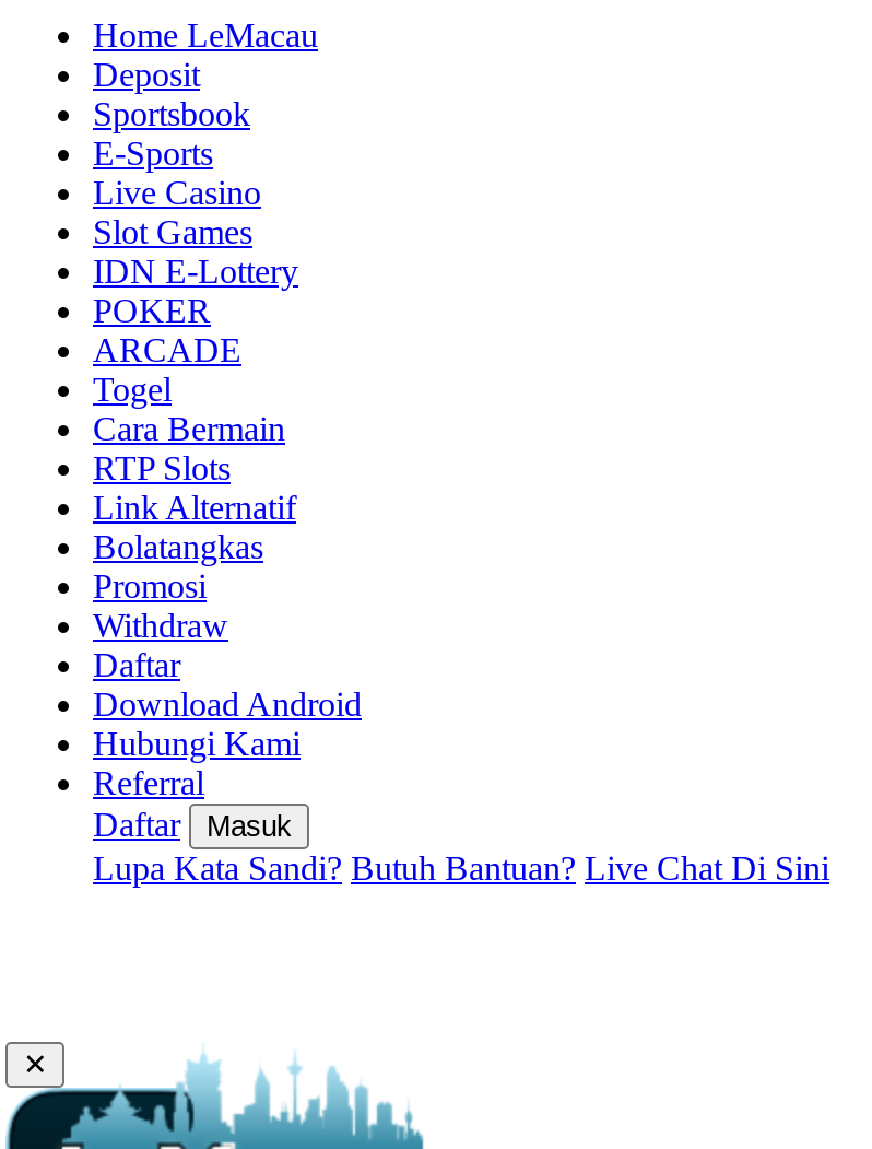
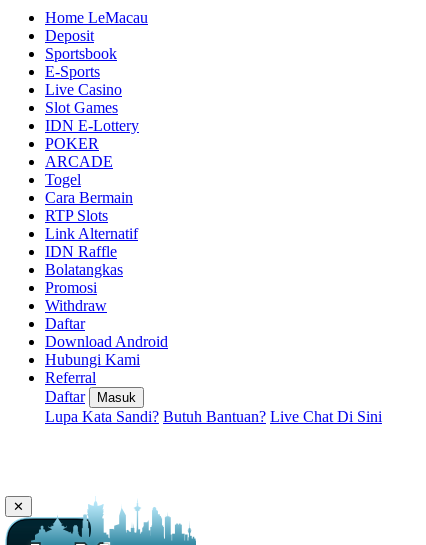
none -> [45,243,117,260] IDN Raffle

